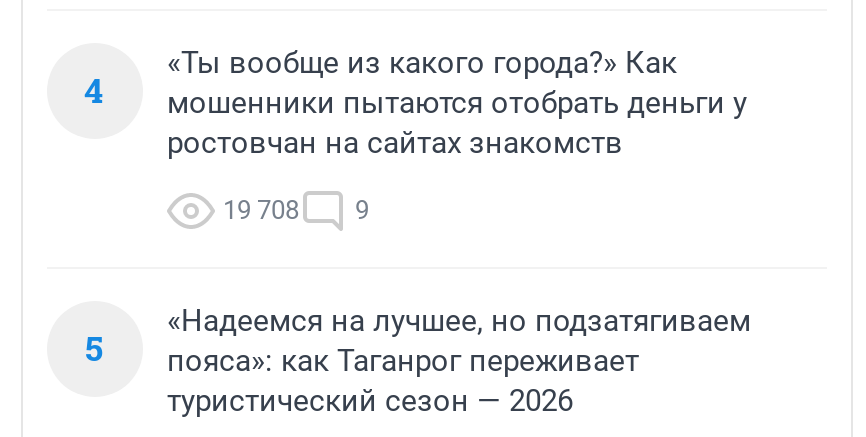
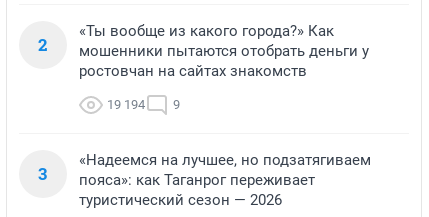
[84,66,747,120] 4 мошенники пытаются отобрать деньги у -> [38,33,369,60] 2 мошенники пытаются отобрать деньги у
[223,194,369,224] 19 708 9 -> [107,97,180,112] 19 194 9
[85,324,639,378] 5 пояса»: как Таганрог переживает -> [38,162,315,189] 3 пояса»: как Таганрог переживает

